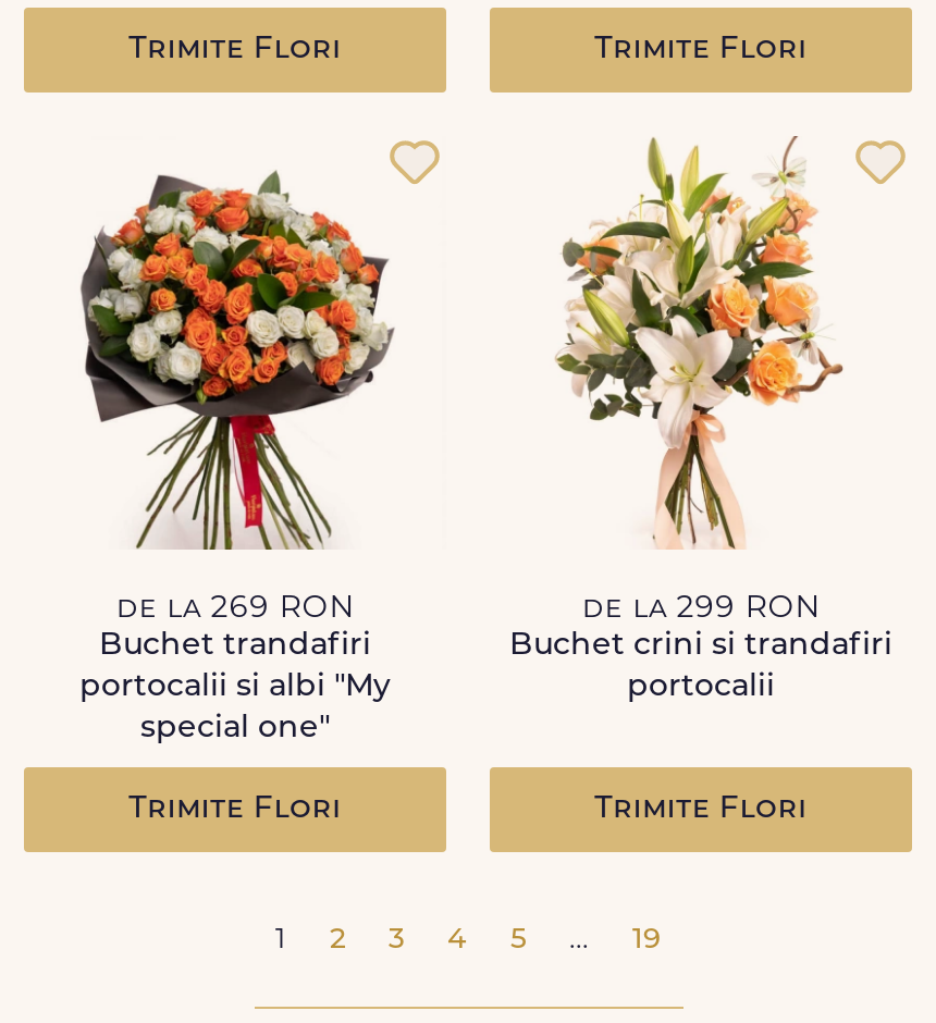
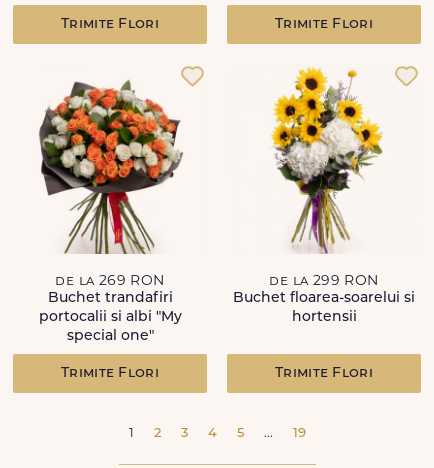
[509,136,892,704] [image] | Buchet crini si trandafiri | portocalii -> [233,65,415,325] [image] | Buchet floarea-soarelui si | hortensii

